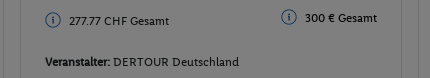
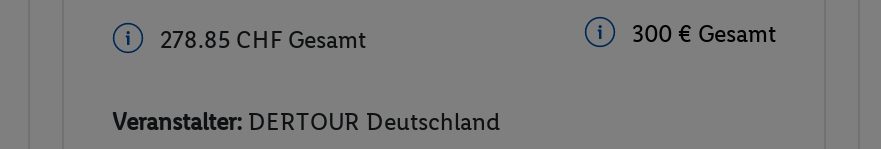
[69,14,169,28] 277.77 CHF Gesamt -> [160,26,366,54] 278.85 CHF Gesamt

